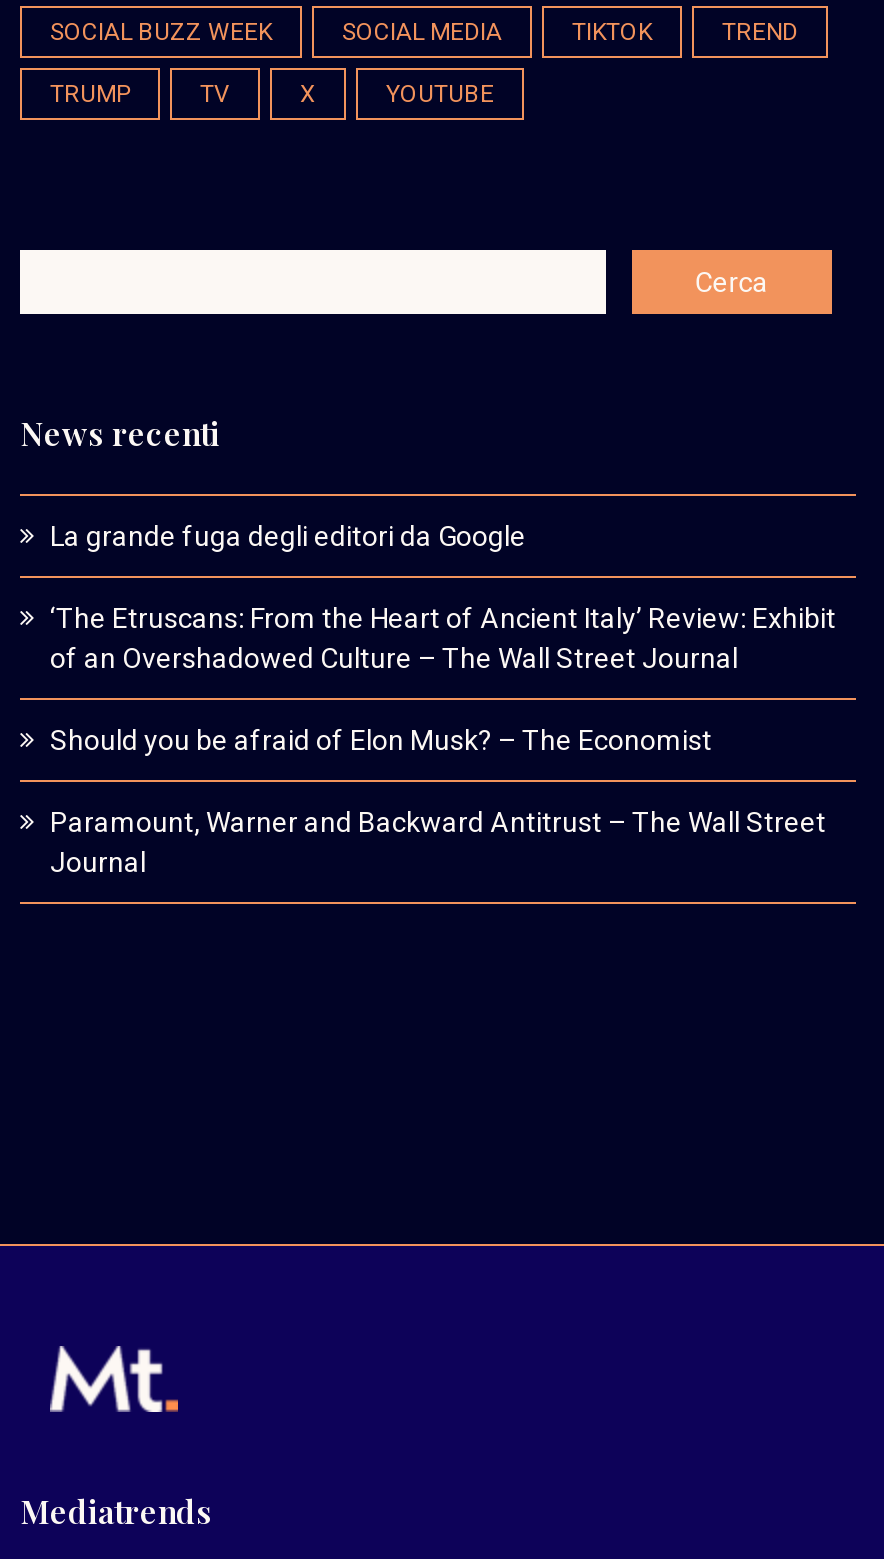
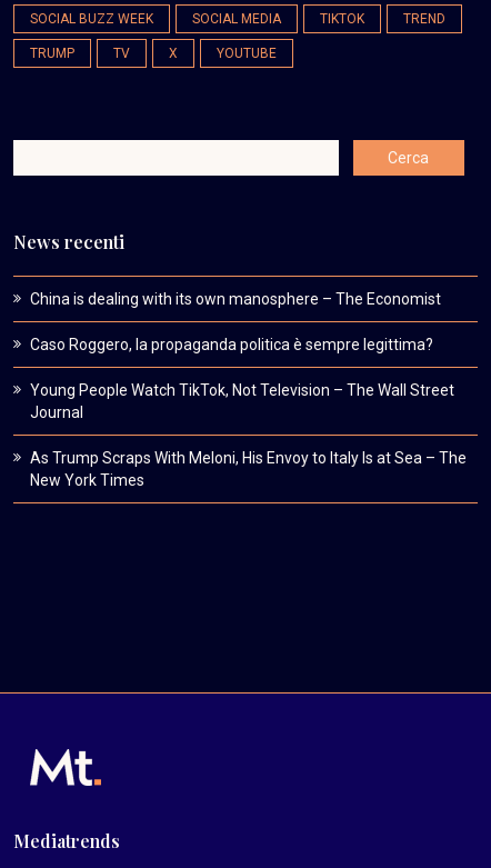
[50,520,836,838] La grande fuga degli editori da Google | ‘The Etruscans: From the Heart of Ancient Italy’ Review: Exhibit | of an Overshadowed Culture – The Wall Street Journal | Should you be afraid of Elon Musk? – The Economist | Paramount, Warner and Backward Antitrust – The Wall Street -> [30,290,454,399] China is dealing with its own manosphere – The Economist | Caso Roggero, la propaganda politica è sempre legittima? | Young People Watch TikTok, Not Television – The Wall Street
moved [50,846,146,878] -> [30,403,83,421]: Journal
none -> [30,449,467,489] As Trump Scraps With Meloni, His Envoy to Italy Is at Sea – The | New York Times

